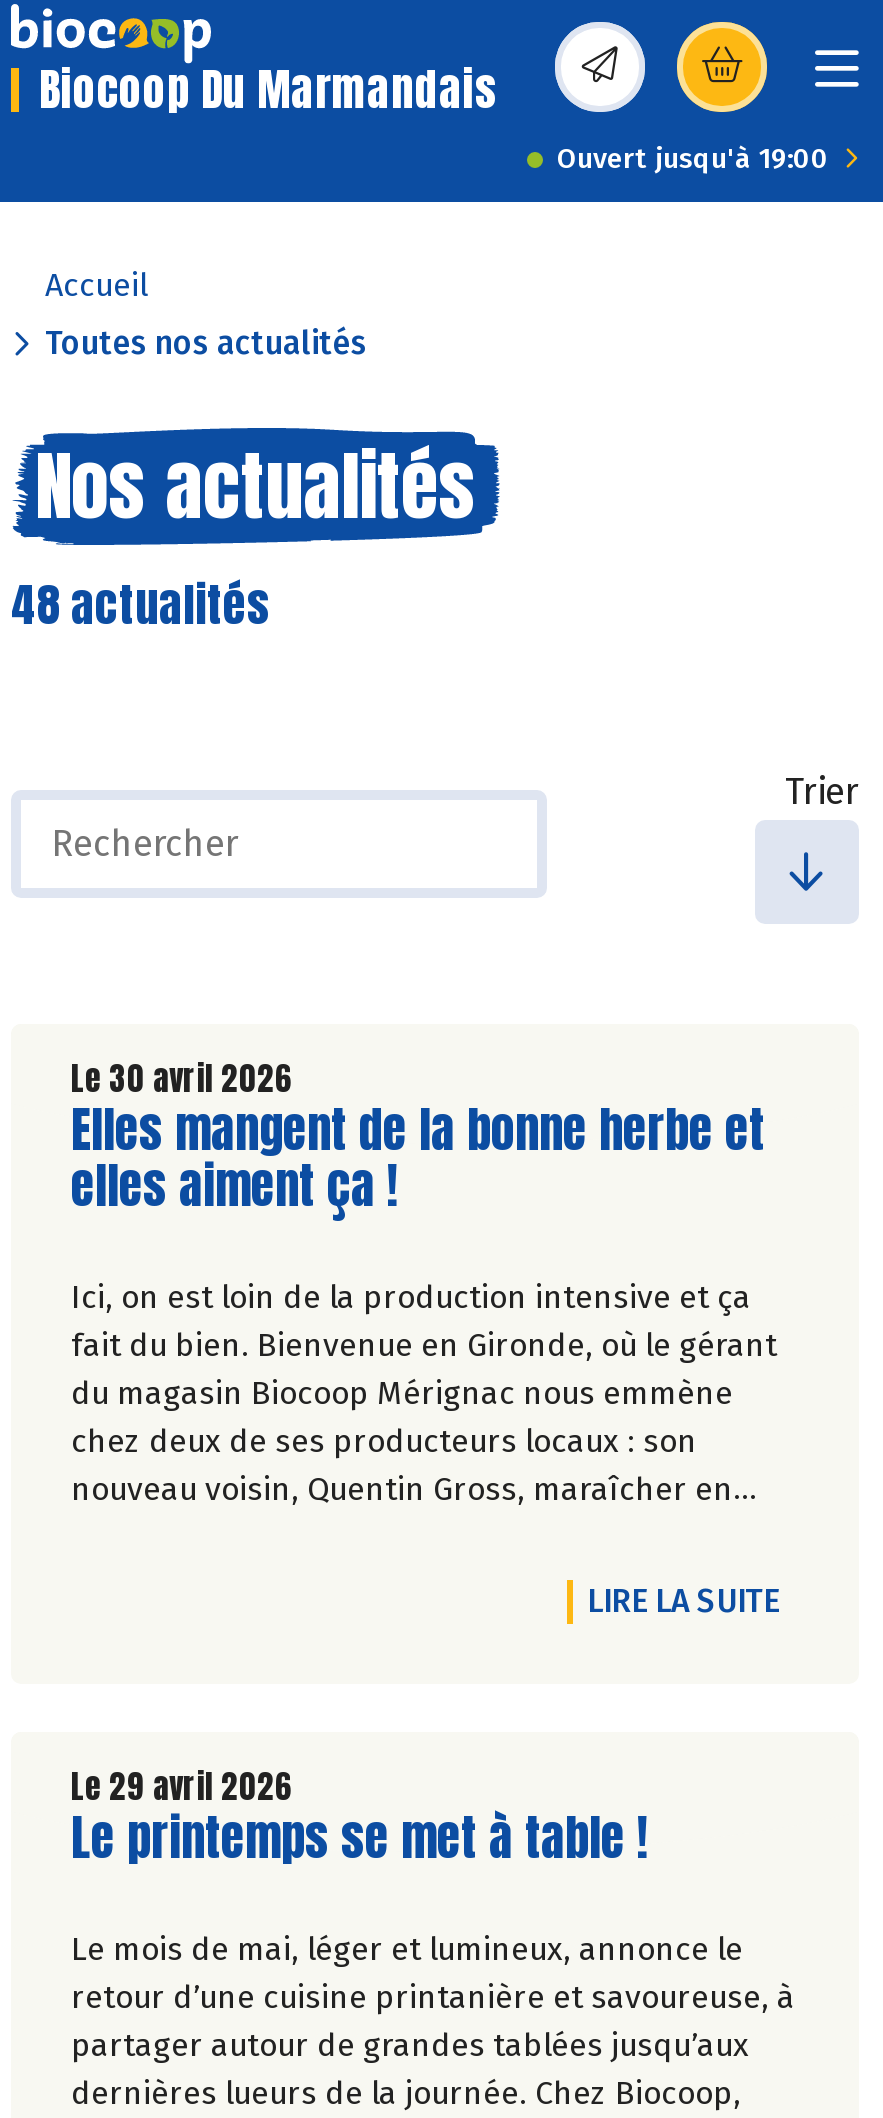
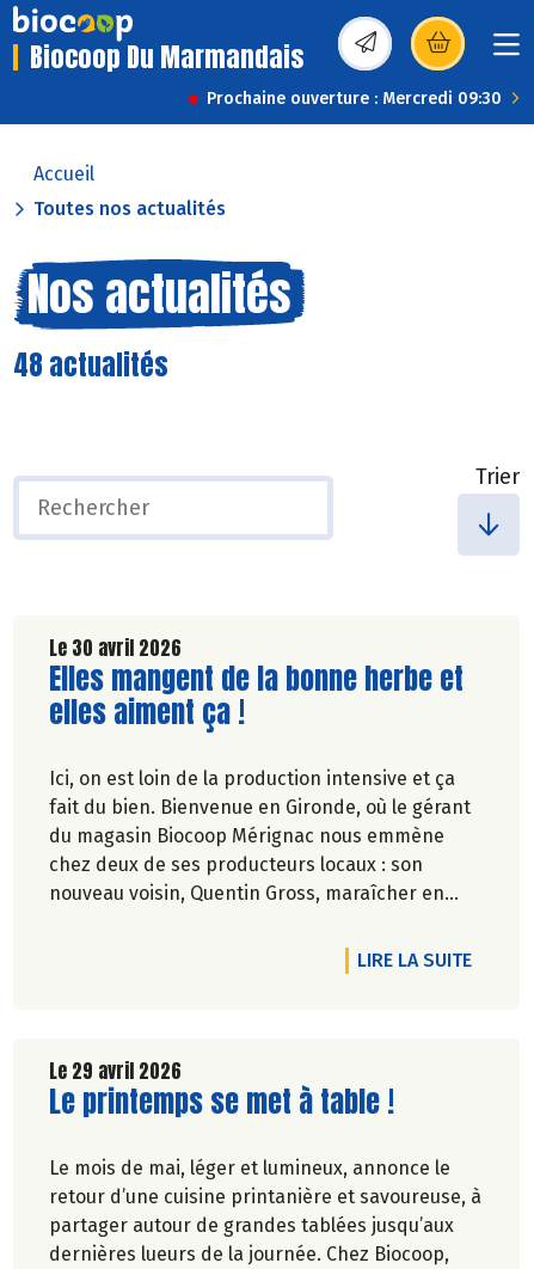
[557,142,829,176] Ouvert jusqu'à 19:00 -> [207,88,502,109] Prochaine ouverture : Mercredi 09:30

